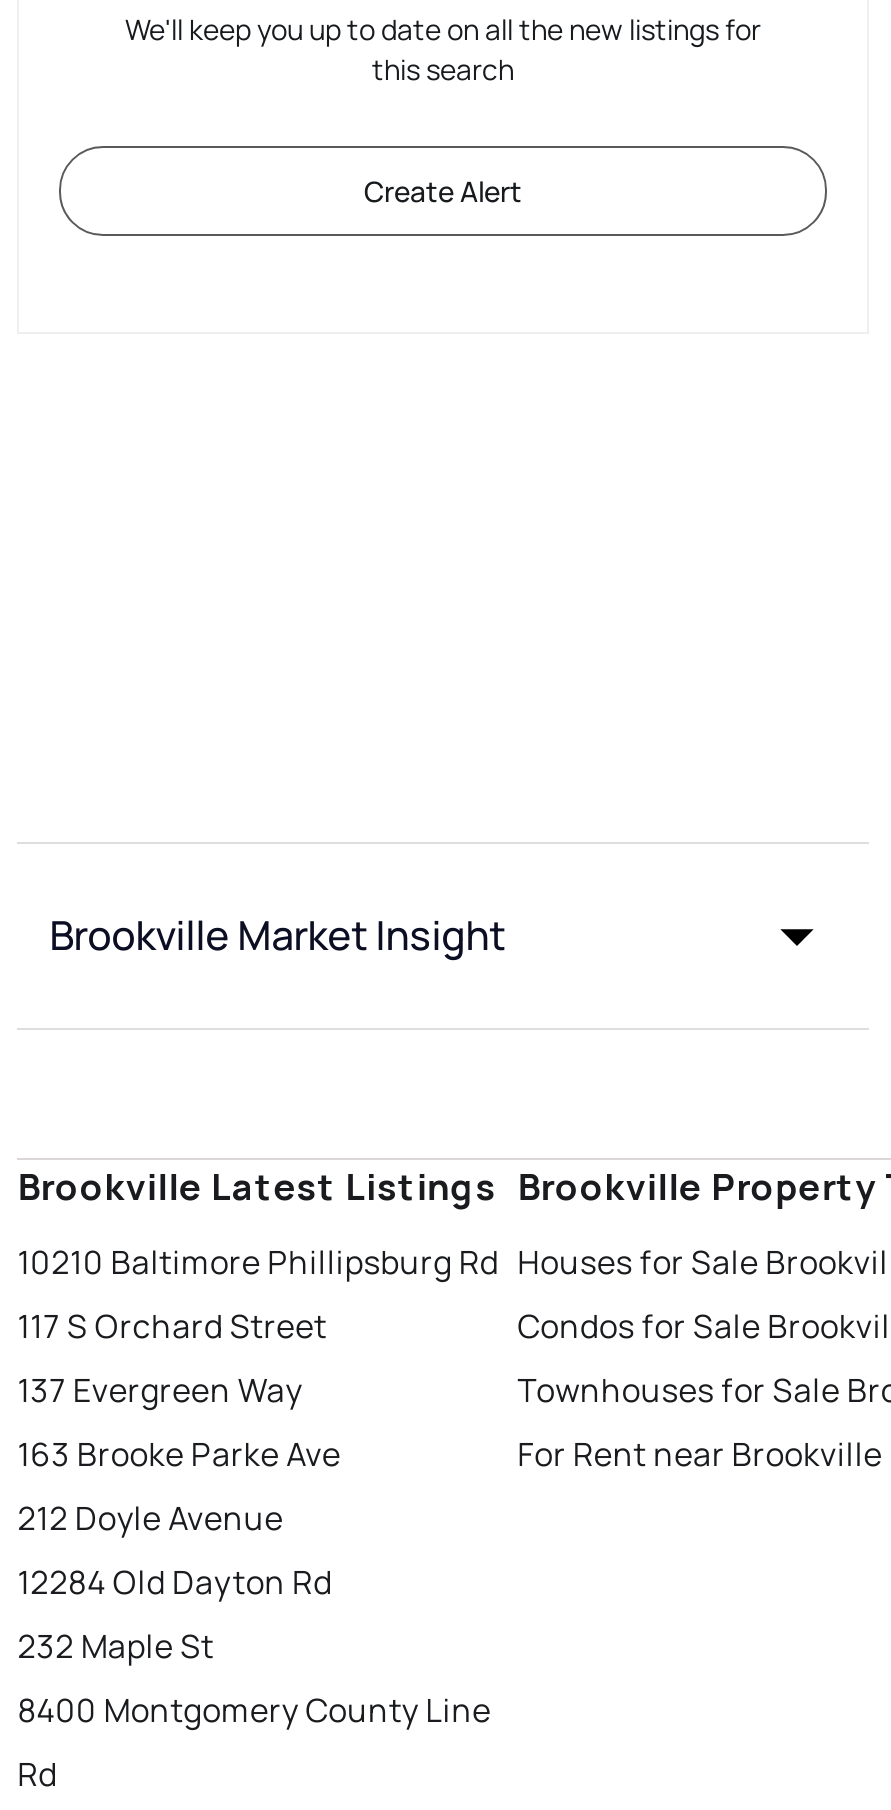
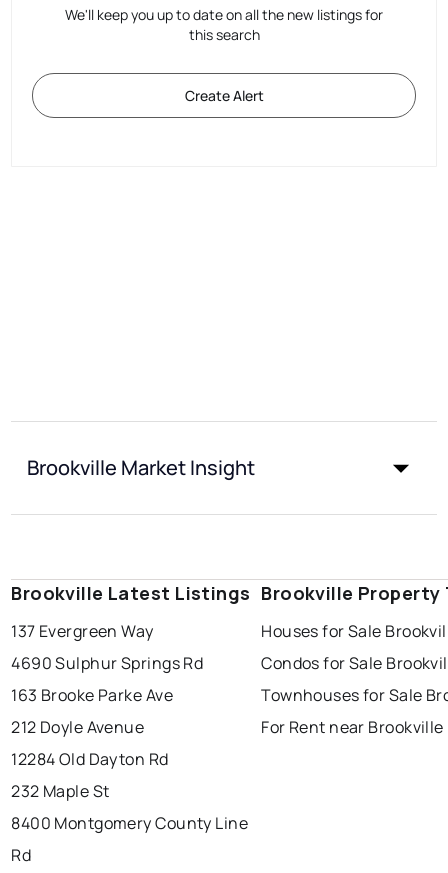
[17,1239,499,1347] 10210 Baltimore Phillipsburg Rd | 117 S Orchard Street -> none
none -> [11,652,203,674] 4690 Sulphur Springs Rd
moved [17,1367,302,1411] -> [11,620,154,642]: 137 Evergreen Way

